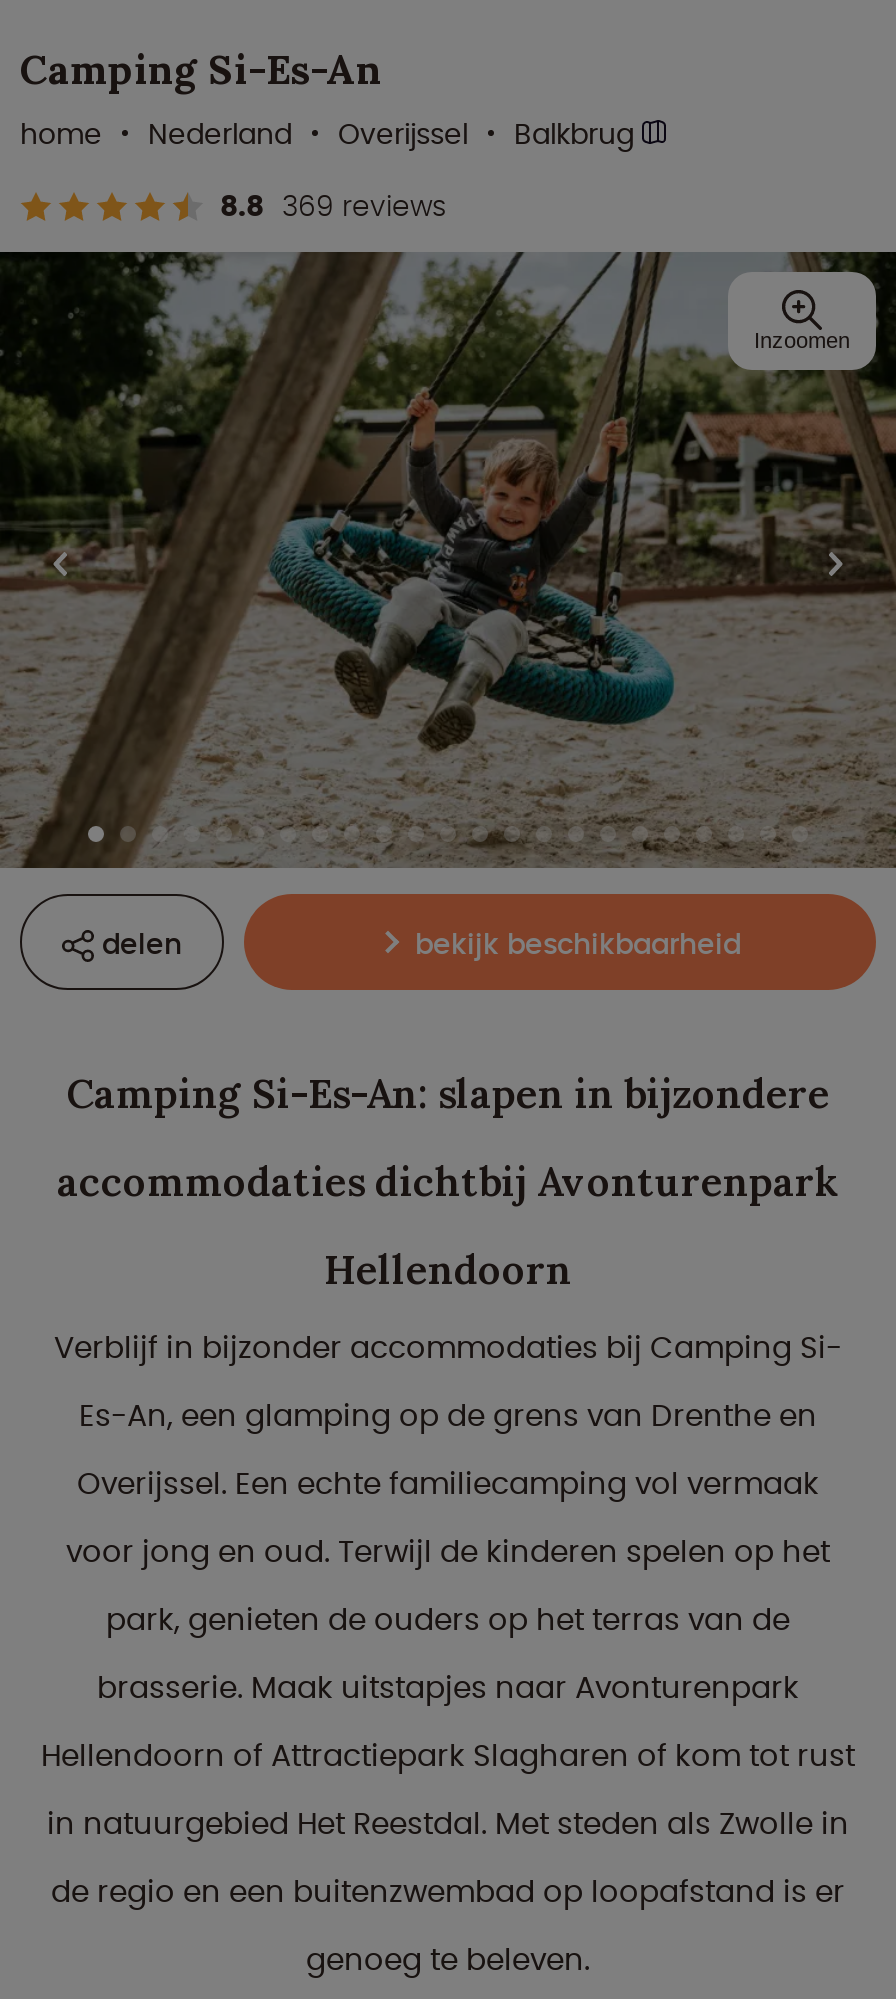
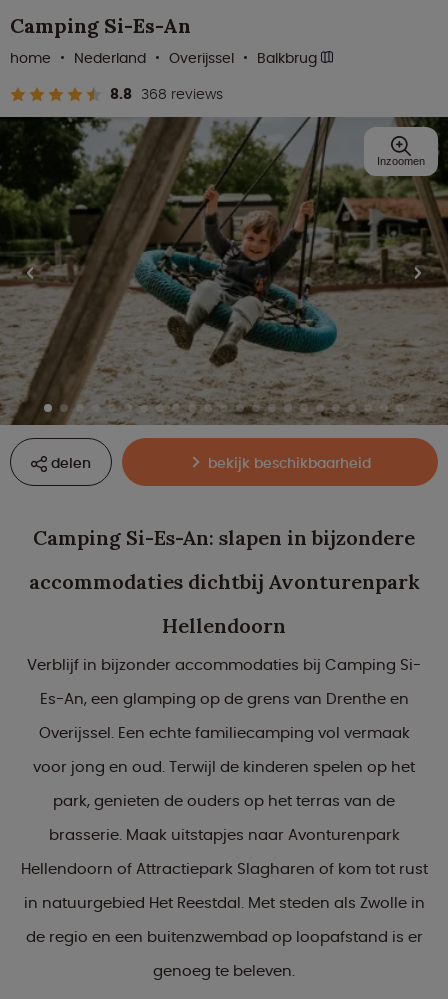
[220,186,446,226] 8.8 369 reviews -> [110,84,223,104] 8.8 368 reviews

